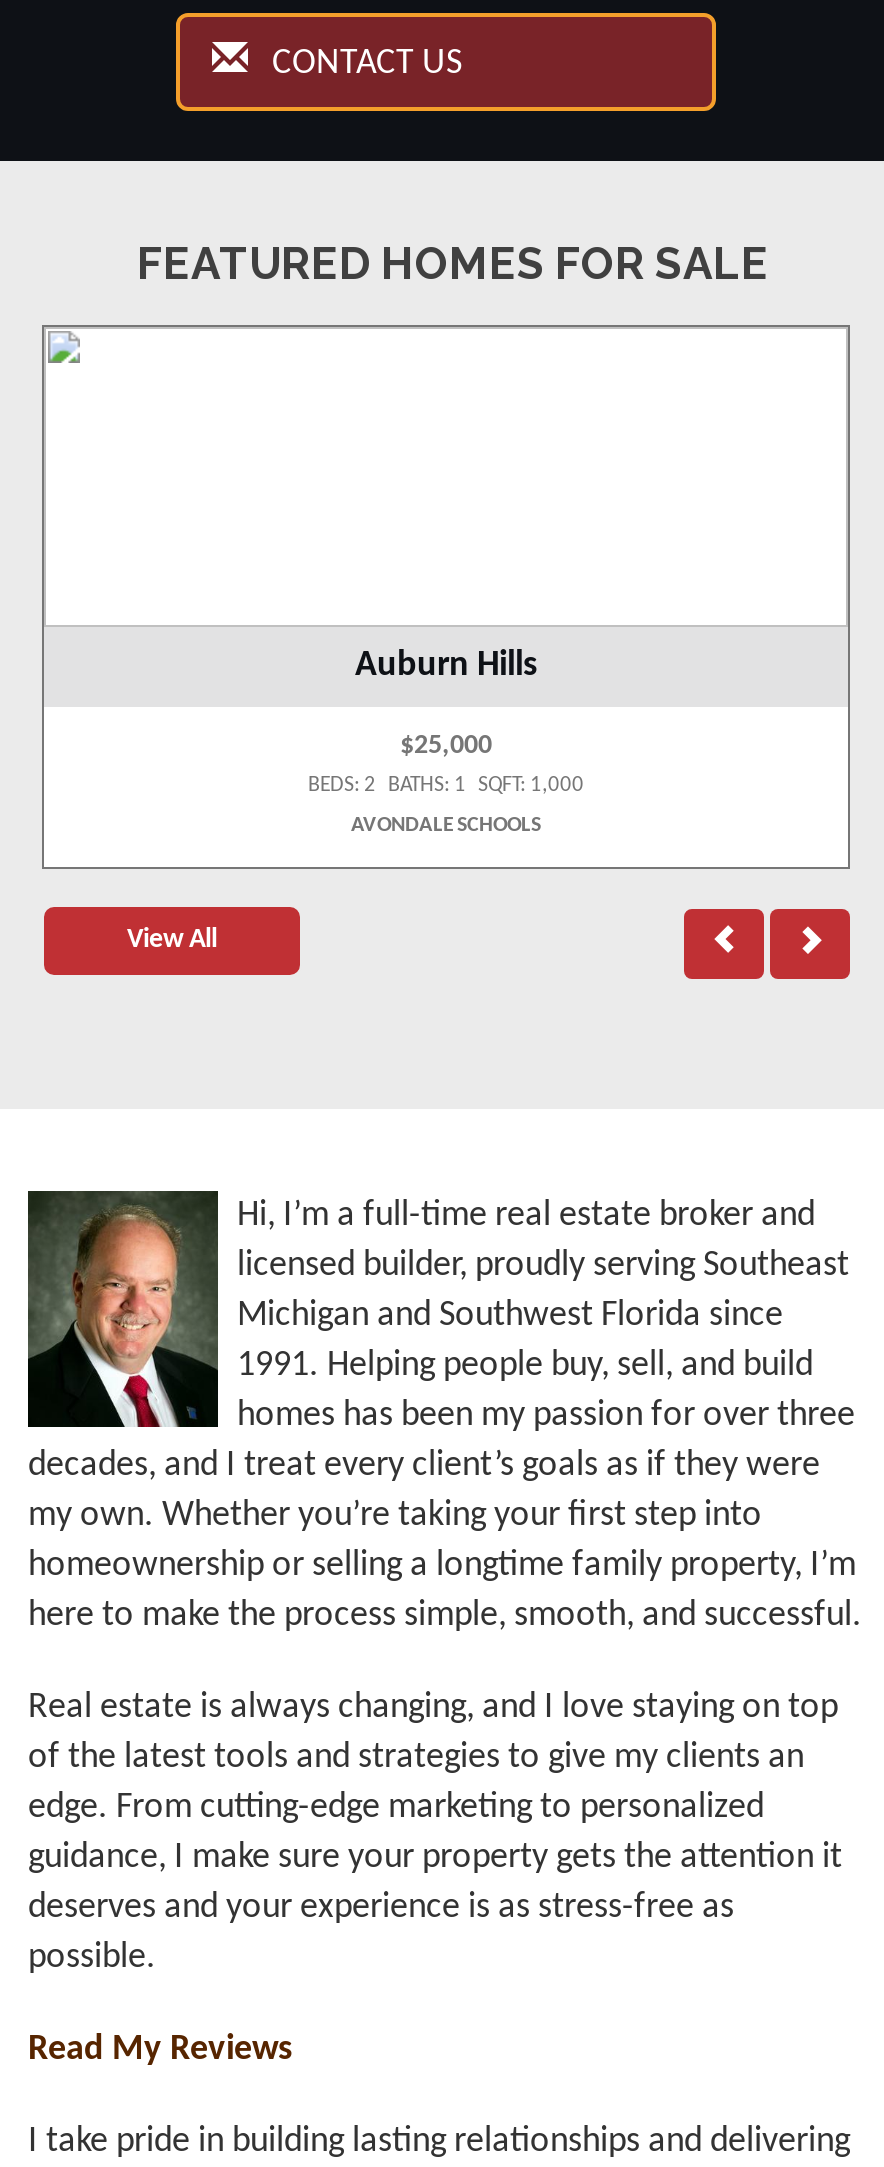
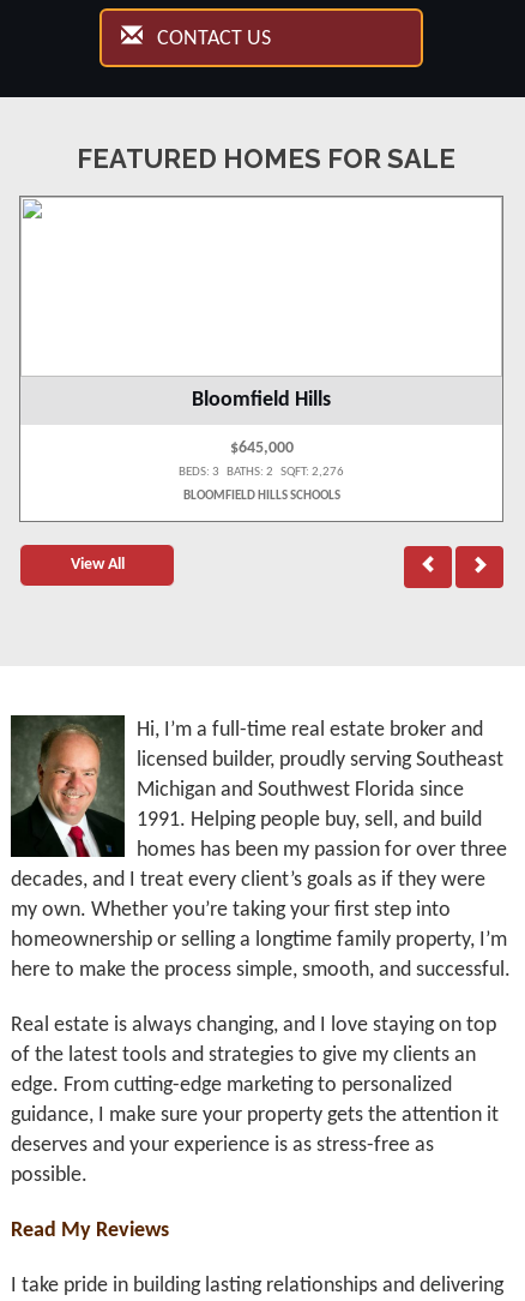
[355,647,537,685] Auburn Hills -> [192,389,331,412] Bloomfield Hills
[400,731,492,761] $25,000 -> [230,439,293,457] $645,000
[308,775,584,797] BEDS: 2 BATHS: 1 SQFT: 1,000 -> [179,466,344,479] BEDS: 3 BATHS: 2 SQFT: 2,276
[351,815,541,837] AVONDALE SCHOOLS -> [183,490,340,503] BLOOMFIELD HILLS SCHOOLS

